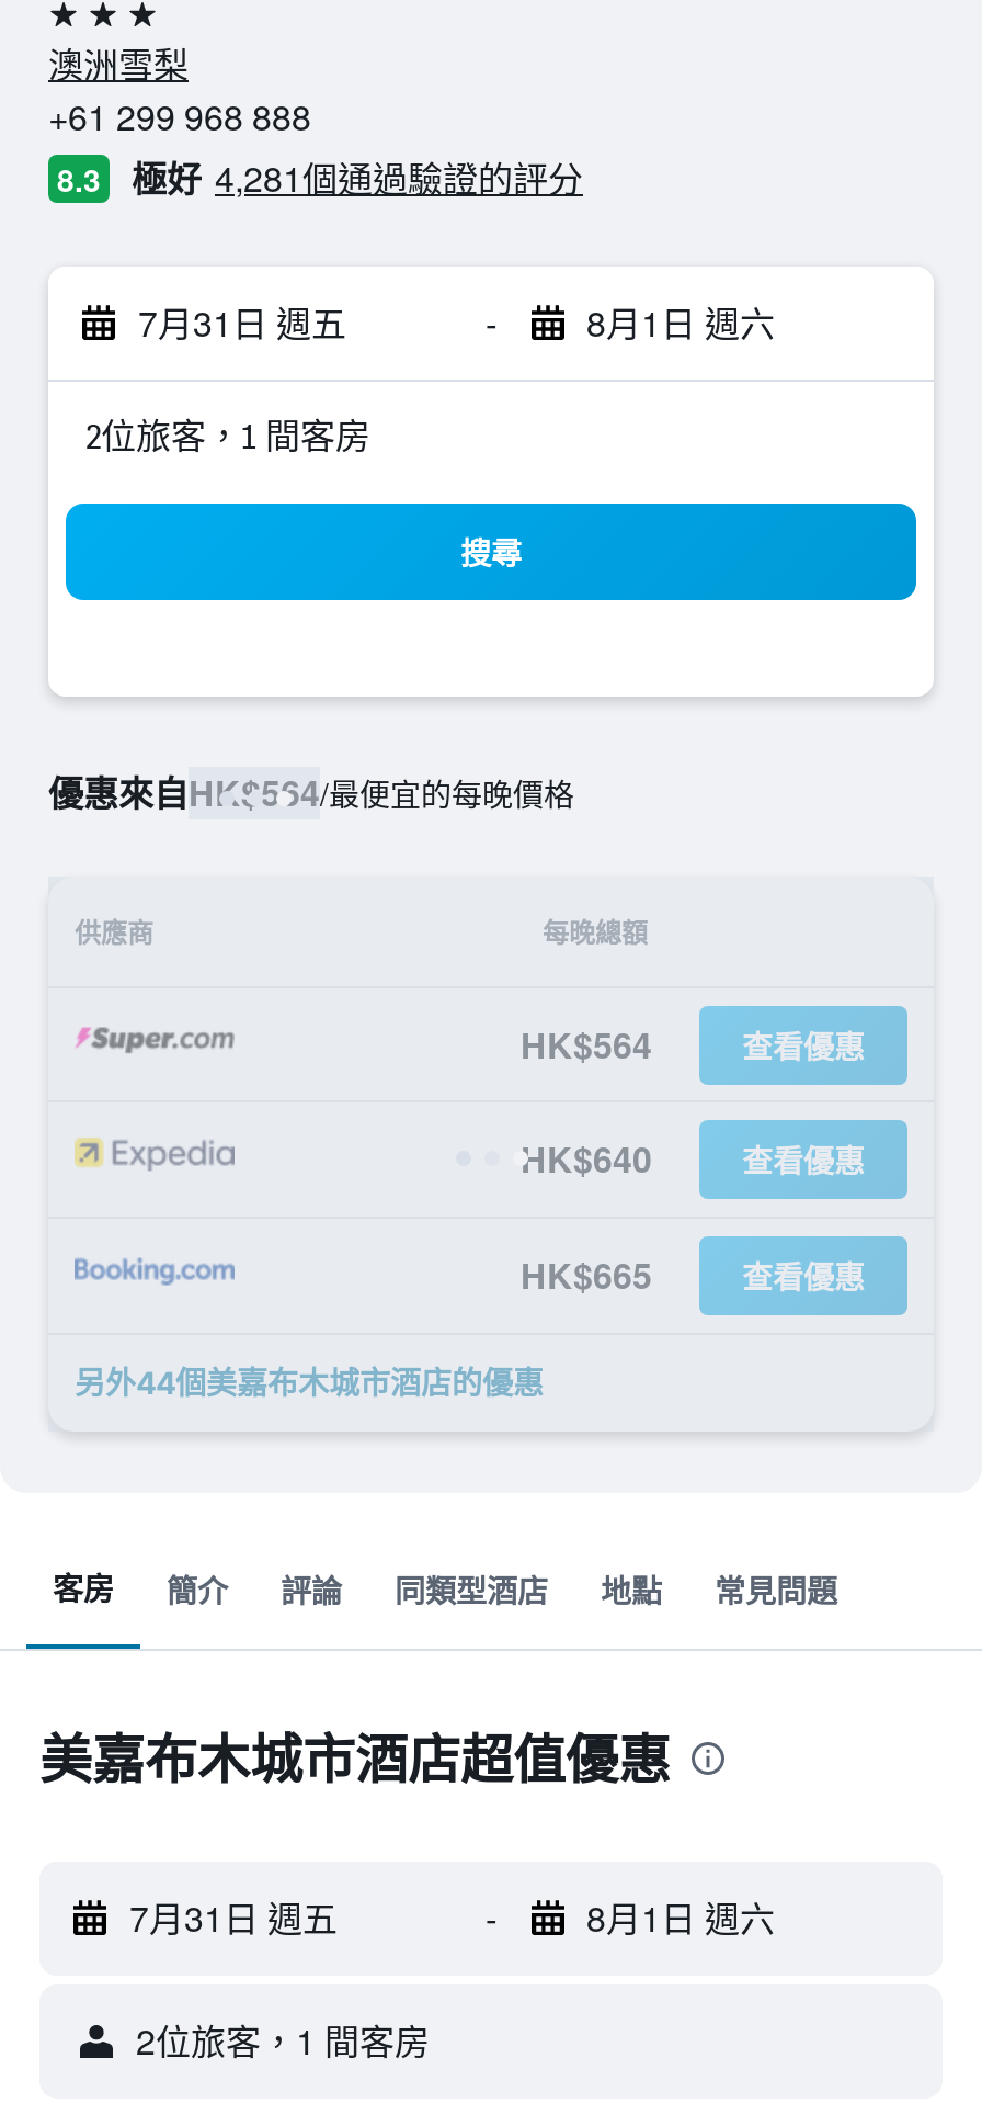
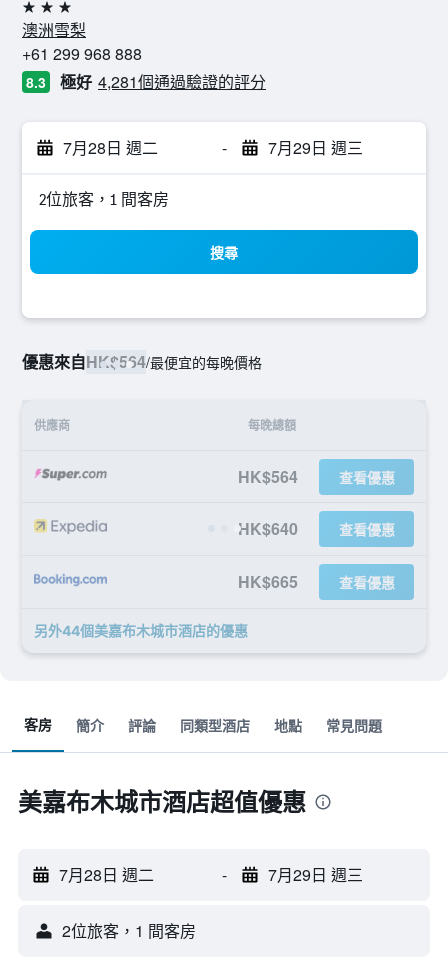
[138,297,346,348] 7月31日 週五 -> [63,136,158,159] 7月28日 週二
[586,297,775,348] 8月1日 週六 -> [267,136,362,159] 7月29日 週三
[129,1892,338,1943] 7月31日 週五 -> [59,863,154,886] 7月28日 週二
[586,1892,775,1943] 8月1日 週六 -> [267,863,362,886] 7月29日 週三

